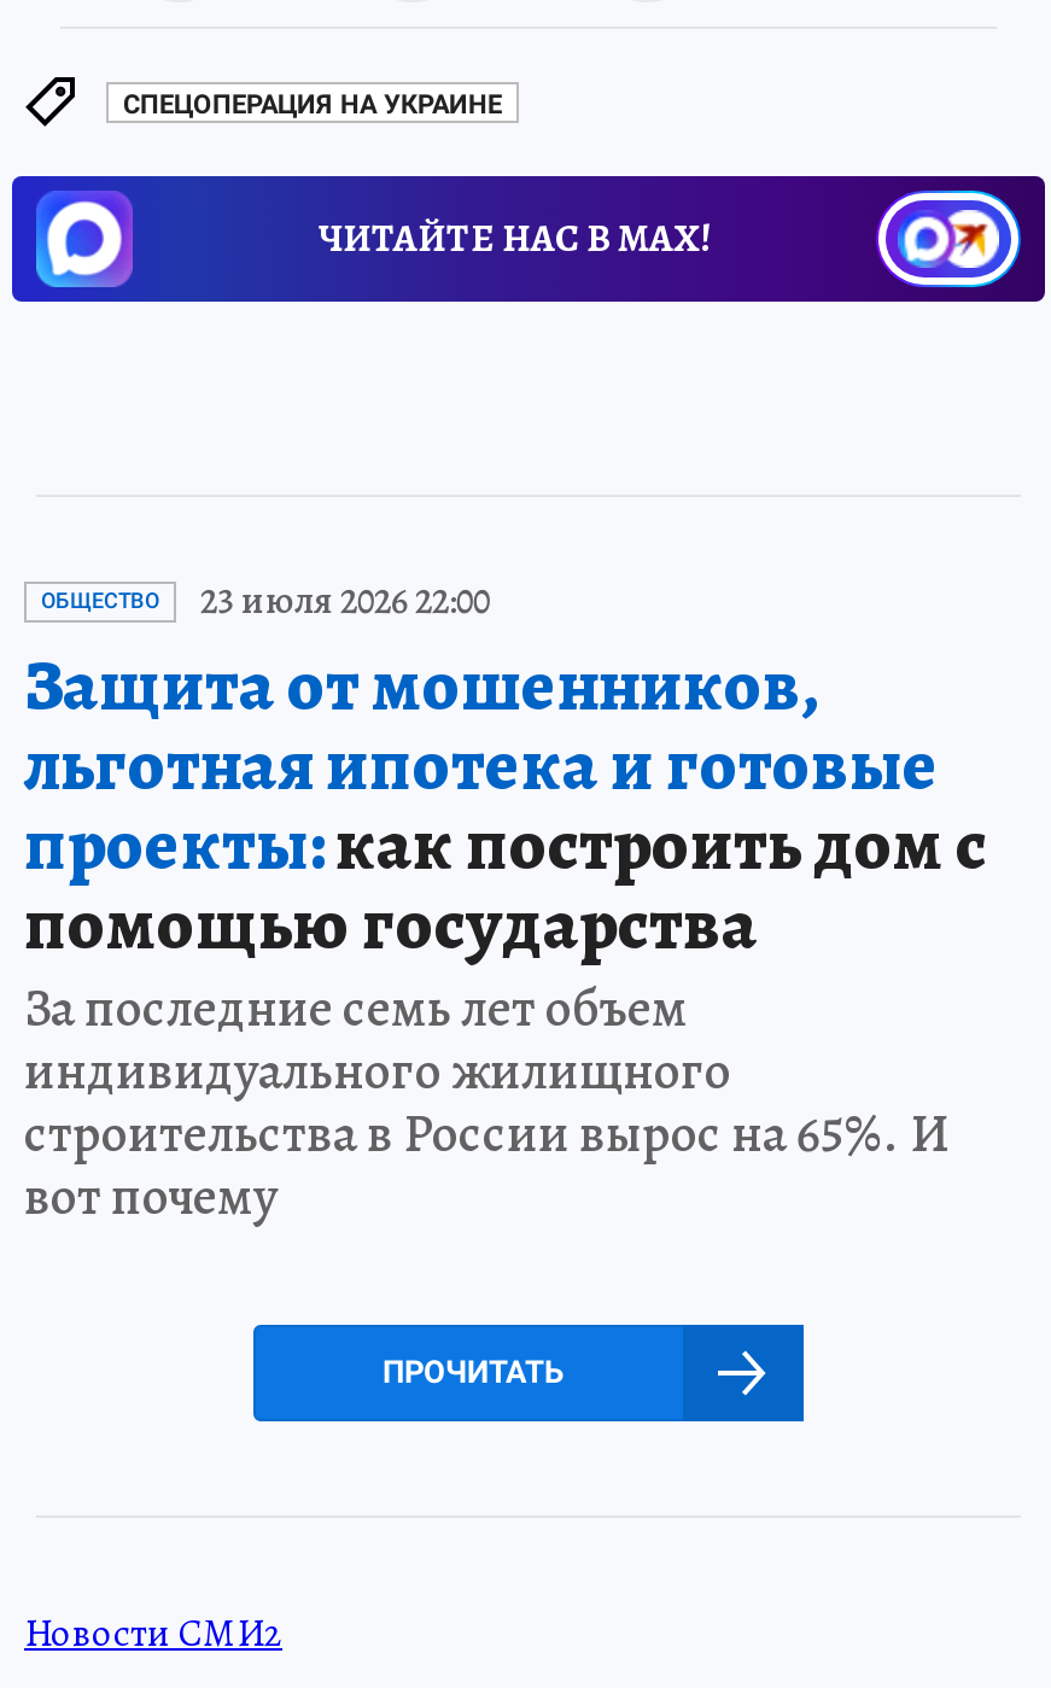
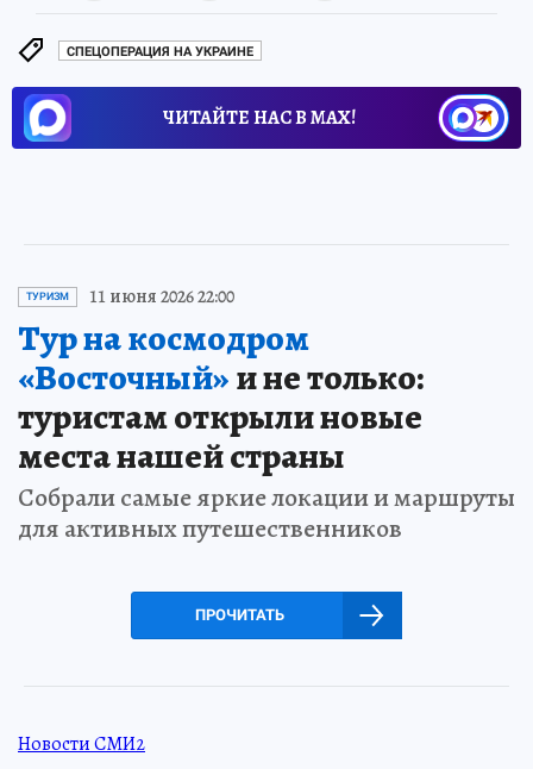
[24,575,987,1234] ОБЩЕСТВО | 23 июля 2026 22:00 | Защита от мошенников, | льготная ипотека и готовые | проекты:как построить дом с | помощью государства | За последние семь лет объем | индивидуального жилищного | строительства в России вырос на 65%. И | вот почему -> [18,284,515,547] ТУРИЗМ | 11 июня 2026 22:00 | Тур на космодром | «Восточный»и не только: | туристам открыли новые | места нашей страны | Собрали самые яркие локации и маршруты | для активных путешественников

